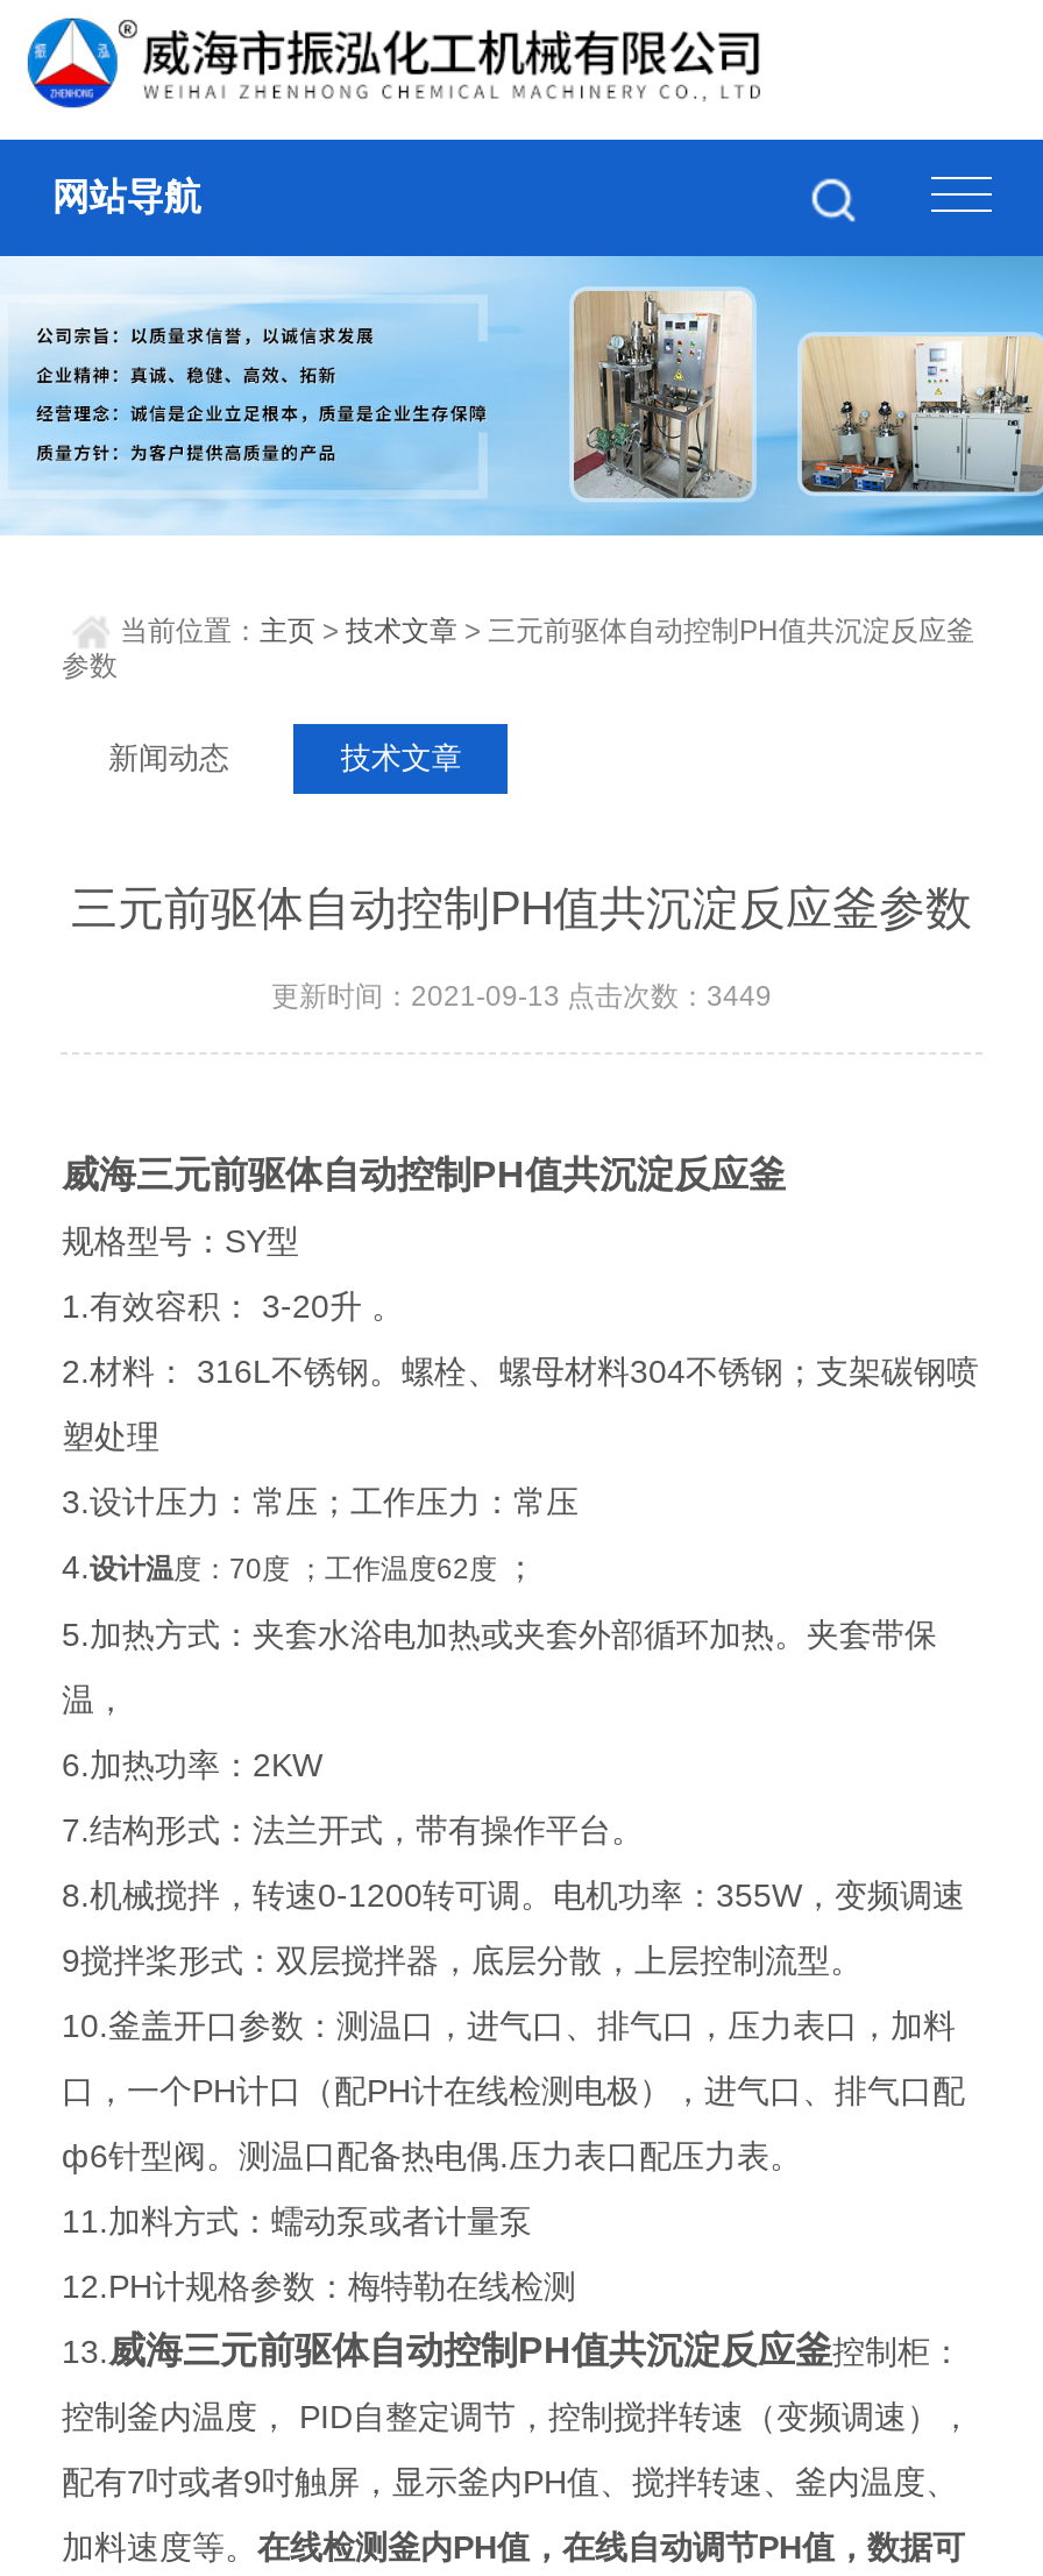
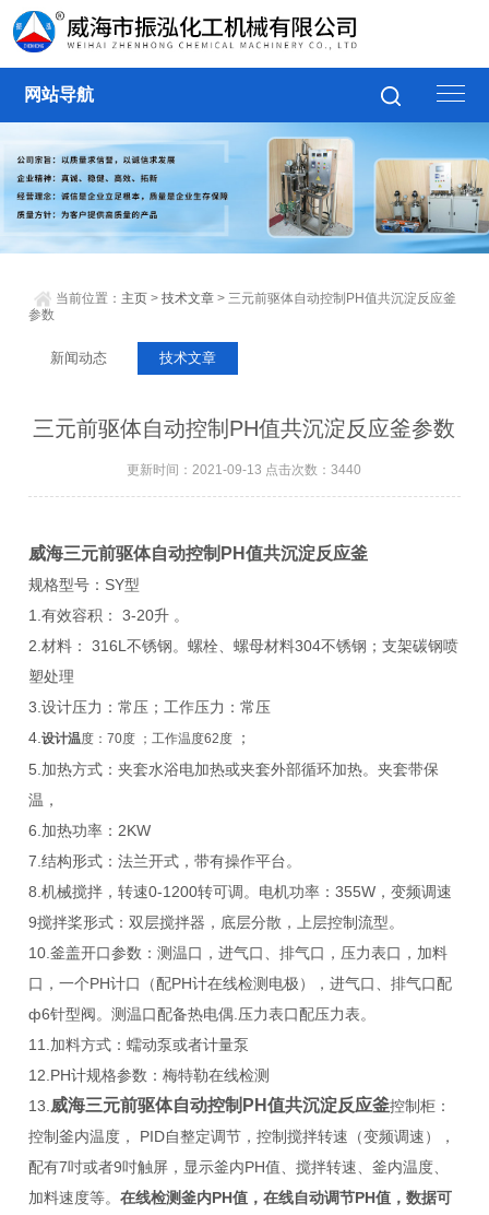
[271,981,772,1013] 更新时间：2021-09-13 点击次数：3449 -> [127,463,362,478] 更新时间：2021-09-13 点击次数：3440

